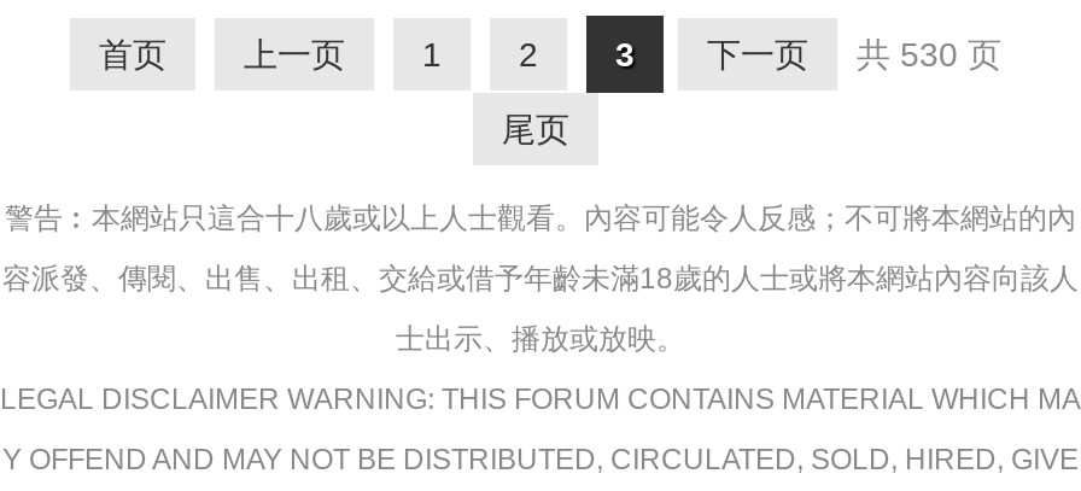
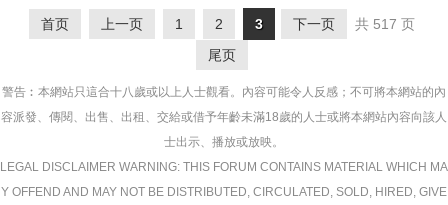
[99,35,1011,74] 首页 上一页 1 2 3 下一页 共 530 页 -> [41,16,419,32] 首页 上一页 1 2 3 下一页 共 517 页

